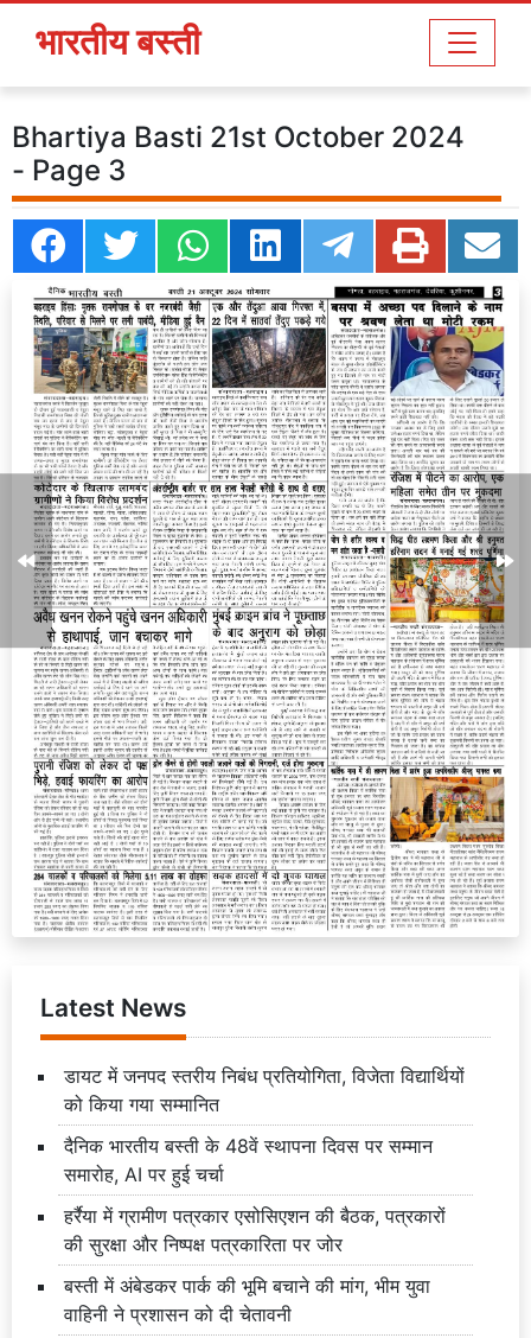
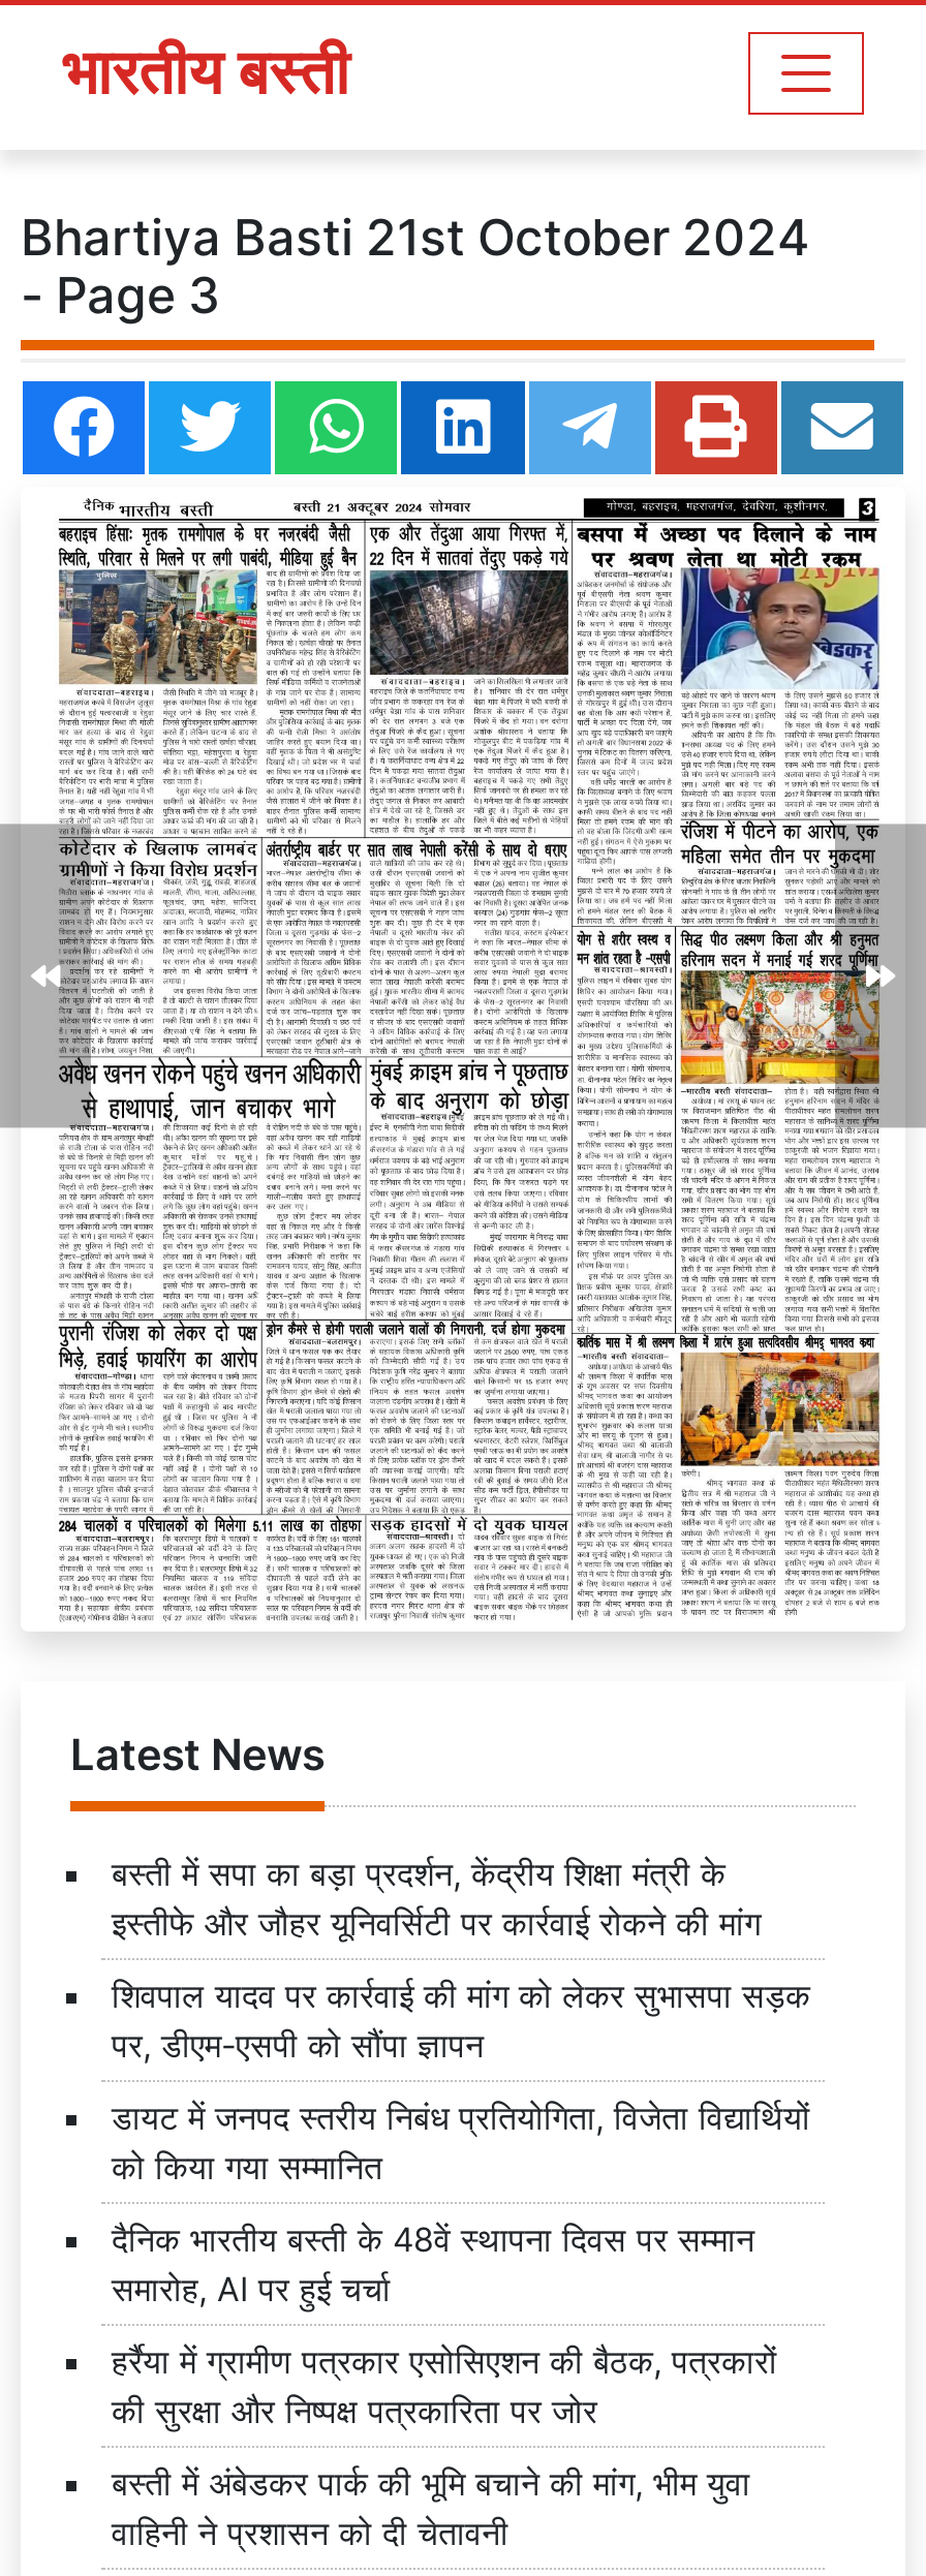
none -> [112,1853,810,2066] बस्ती में सपा का बड़ा प्रदर्शन, केंद्रीय शिक्षा मंत्री के | इस्तीफे और जौहर यूनिवर्सिटी पर कार्रवाई रोकने की मांग | शिवपाल यादव पर कार्रवाई की मांग को लेकर सुभासपा सड़क | पर, डीएम-एसपी को सौंपा ज्ञापन

